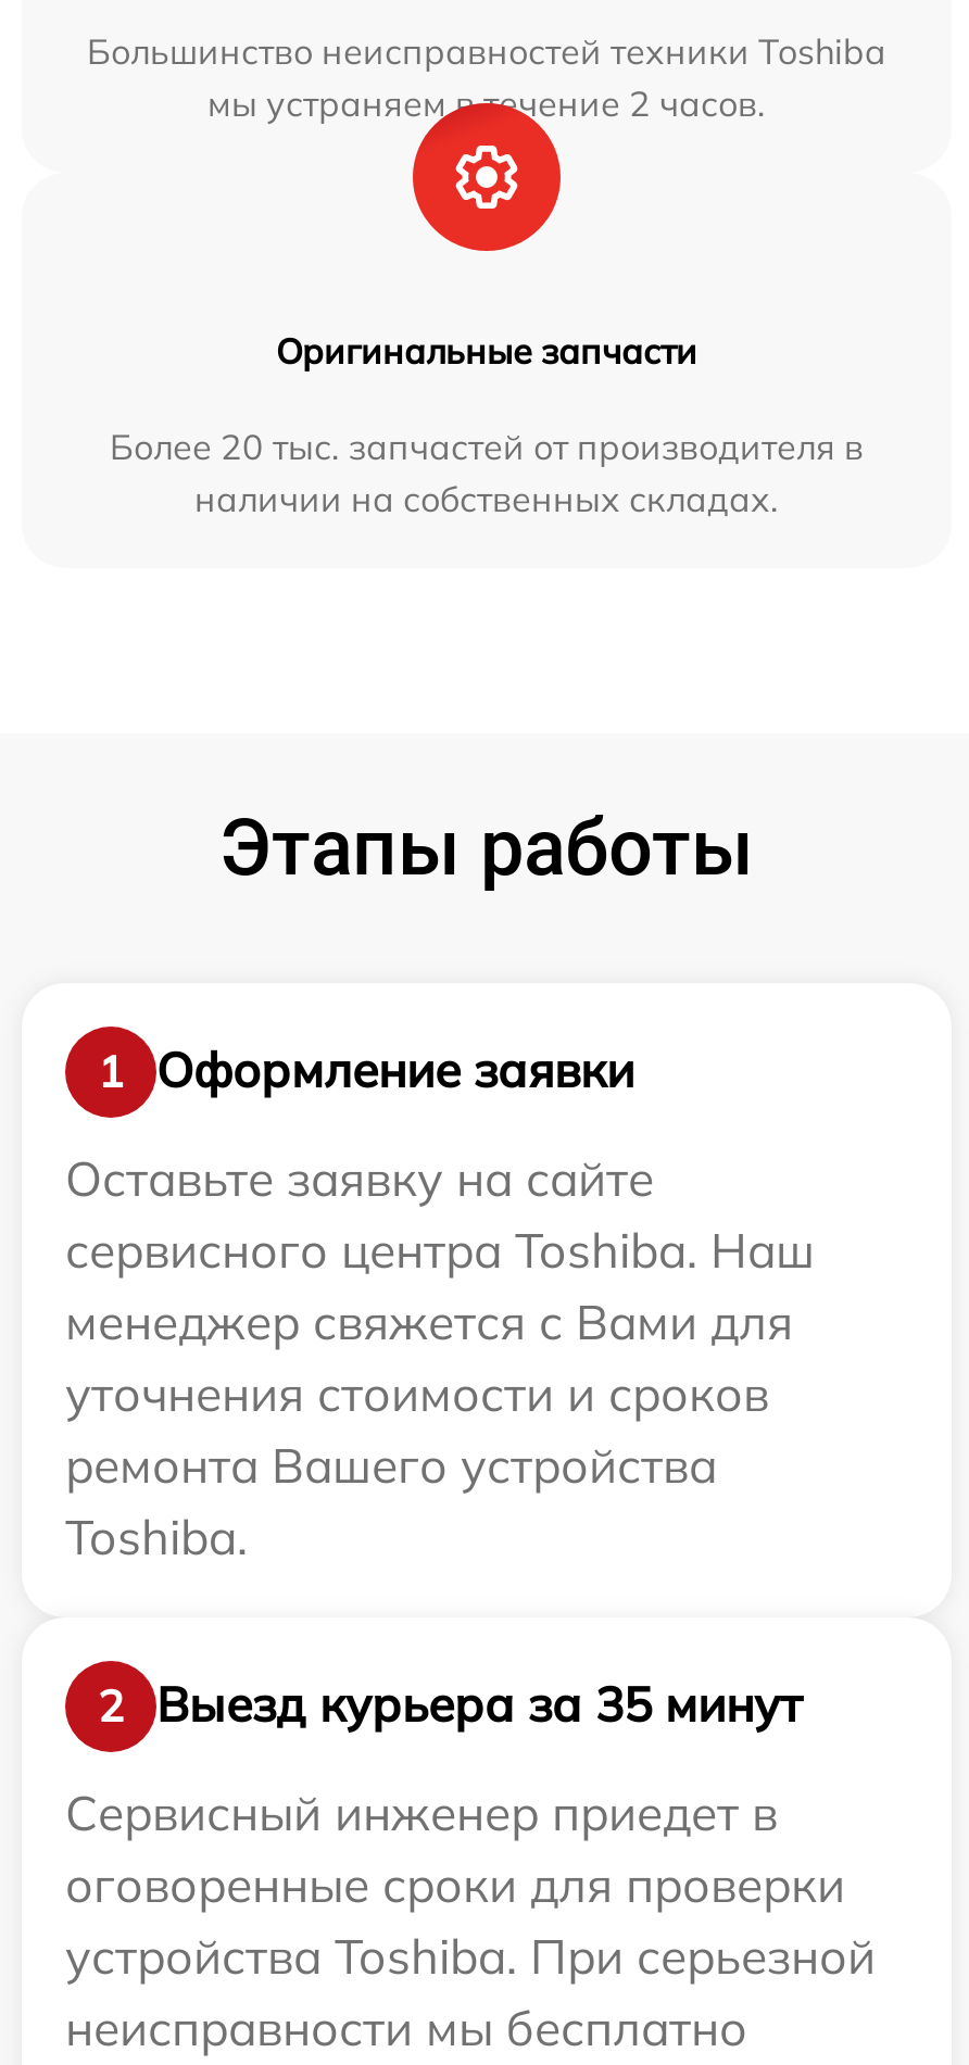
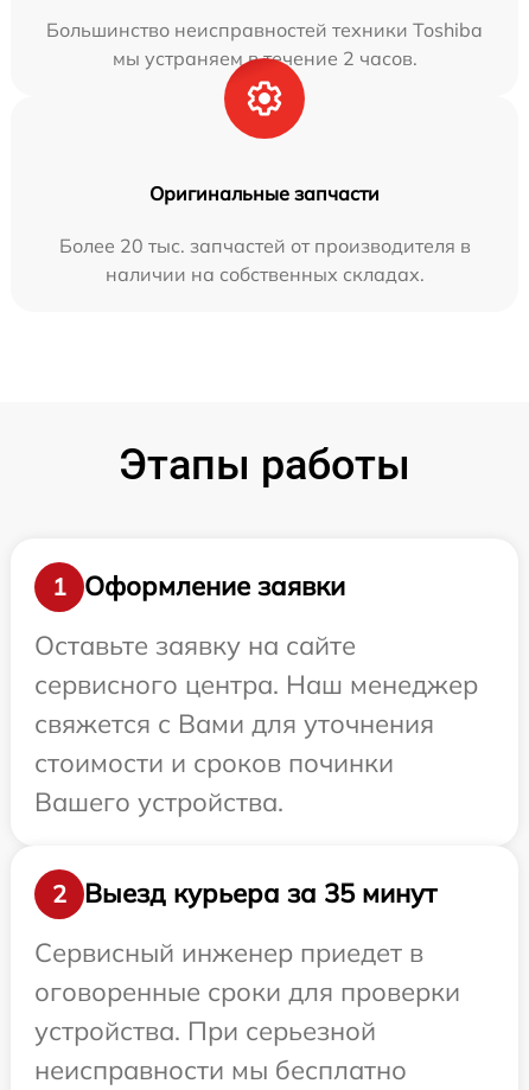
[65,1219,815,1567] сервисного центра Toshiba. Наш | менеджер свяжется с Вами для | уточнения стоимости и сроков | ремонта Вашего устройства | Toshiba. -> [34,668,478,818] сервисного центра. Наш менеджер | свяжется с Вами для уточнения | стоимости и сроков починки | Вашего устройства.
[65,1926,876,1986] устройства Toshiba. При серьезной -> [34,1014,376,1047] устройства. При серьезной

